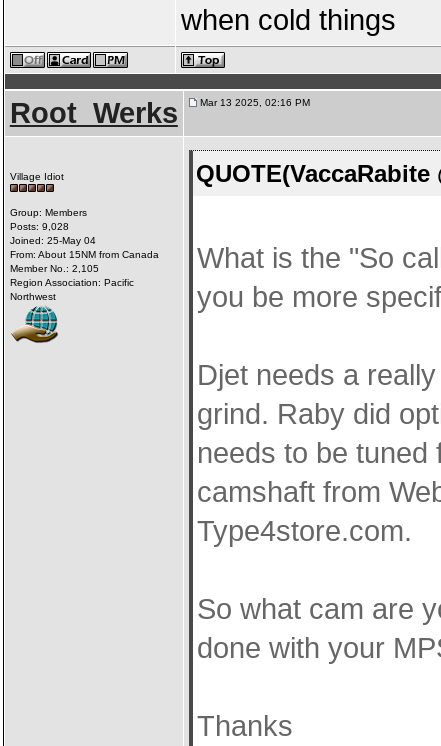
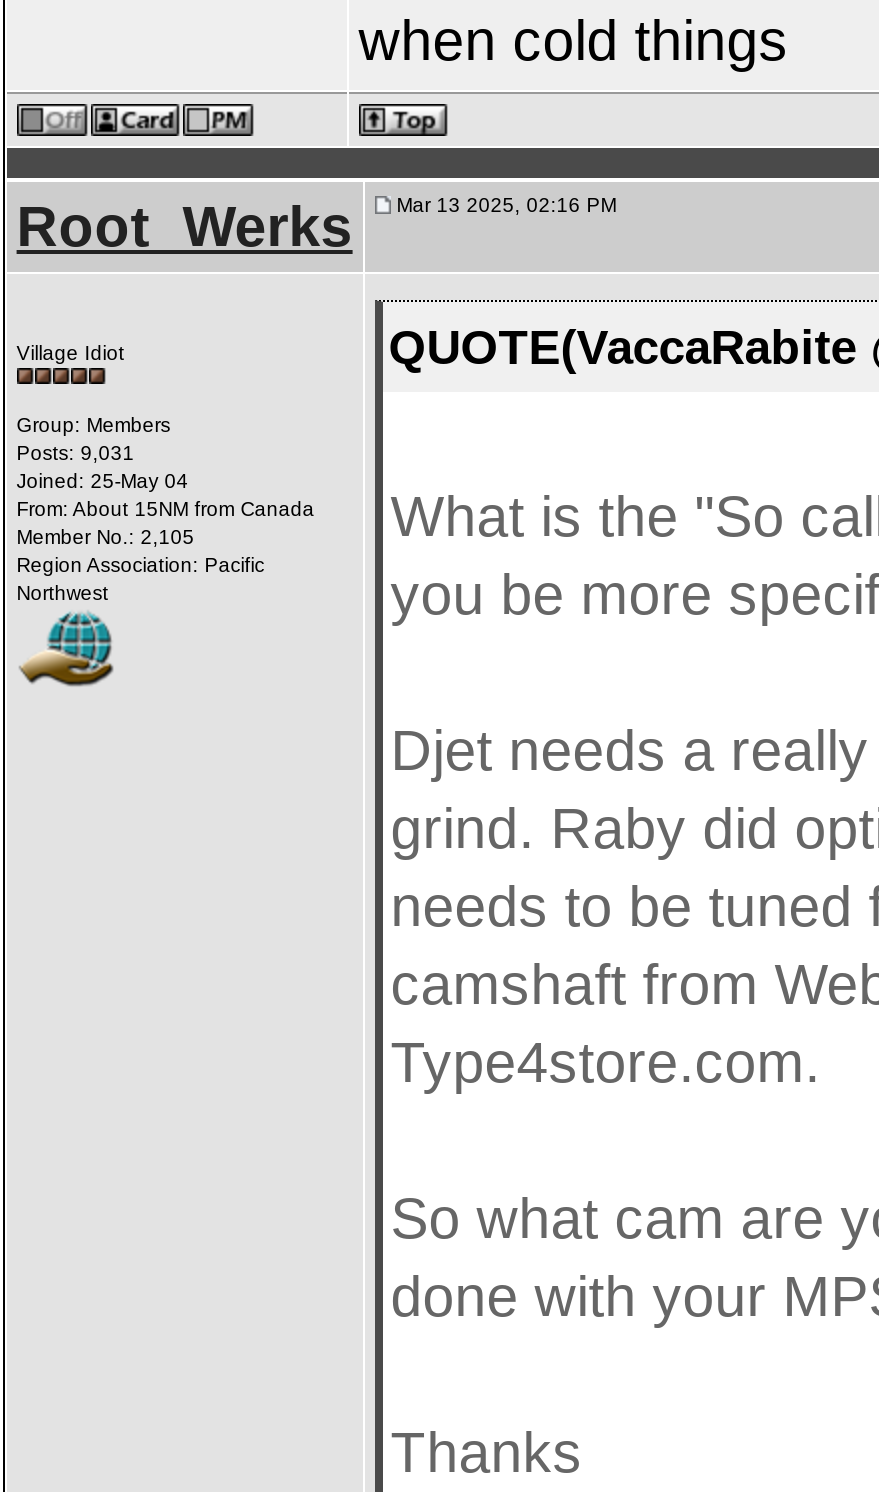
[10,221,69,232] Posts: 9,028 -> [17,442,135,464] Posts: 9,031

